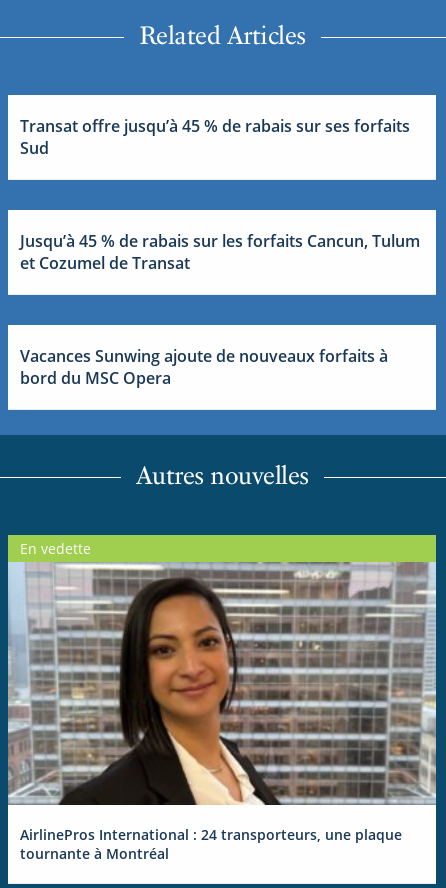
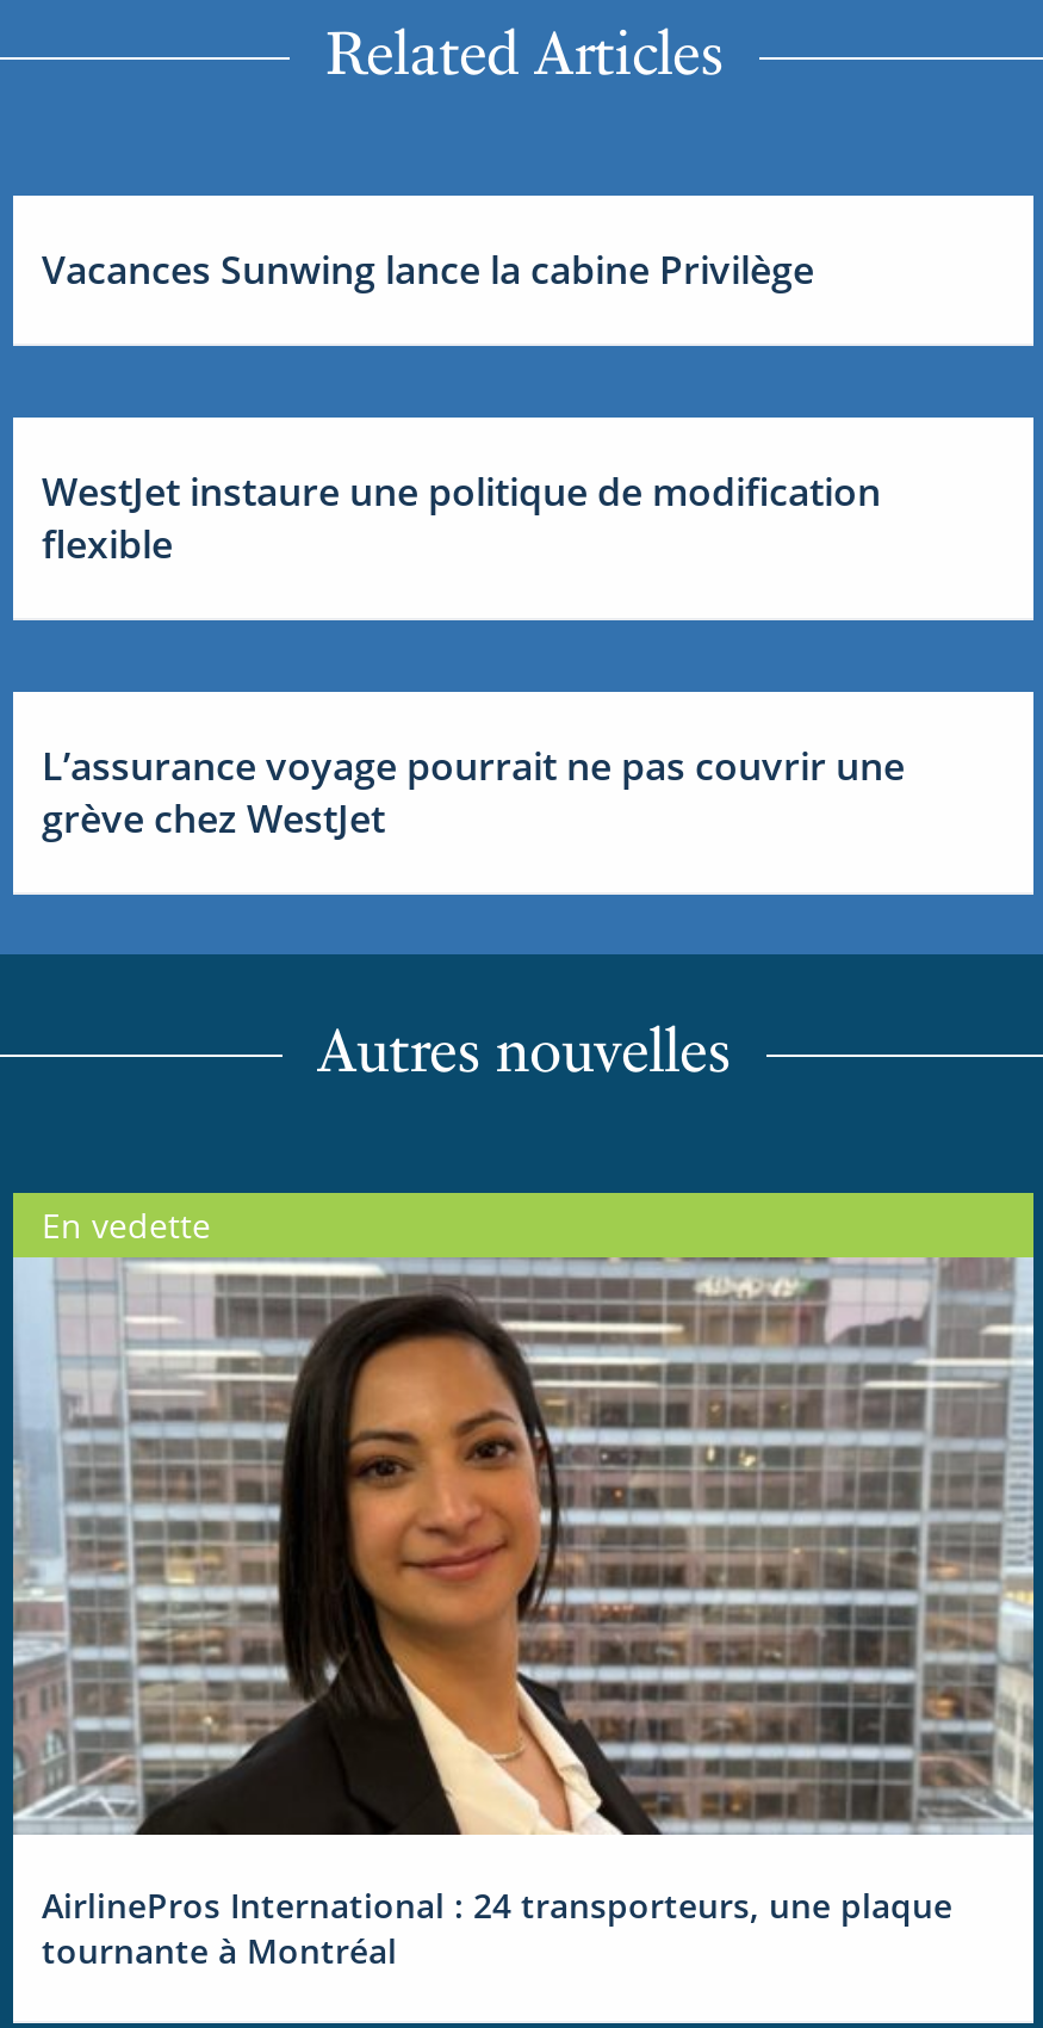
[20,115,410,159] Transat offre jusqu’à 45 % de rabais sur ses forfaits | Sud -> [42,243,814,295] Vacances Sunwing lance la cabine Privilège
[20,230,420,274] Jusqu’à 45 % de rabais sur les forfaits Cancun, Tulum | et Cozumel de Transat -> [42,465,881,570] WestJet instaure une politique de modification | flexible
[20,345,388,389] Vacances Sunwing ajoute de nouveaux forfaits à | bord du MSC Opera -> [42,739,905,844] L’assurance voyage pourrait ne pas couvrir une | grève chez WestJet

